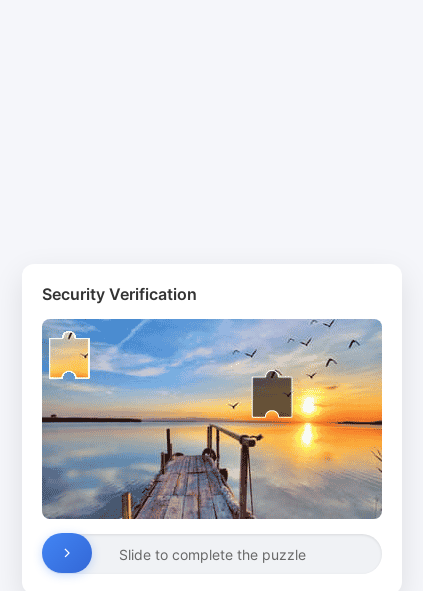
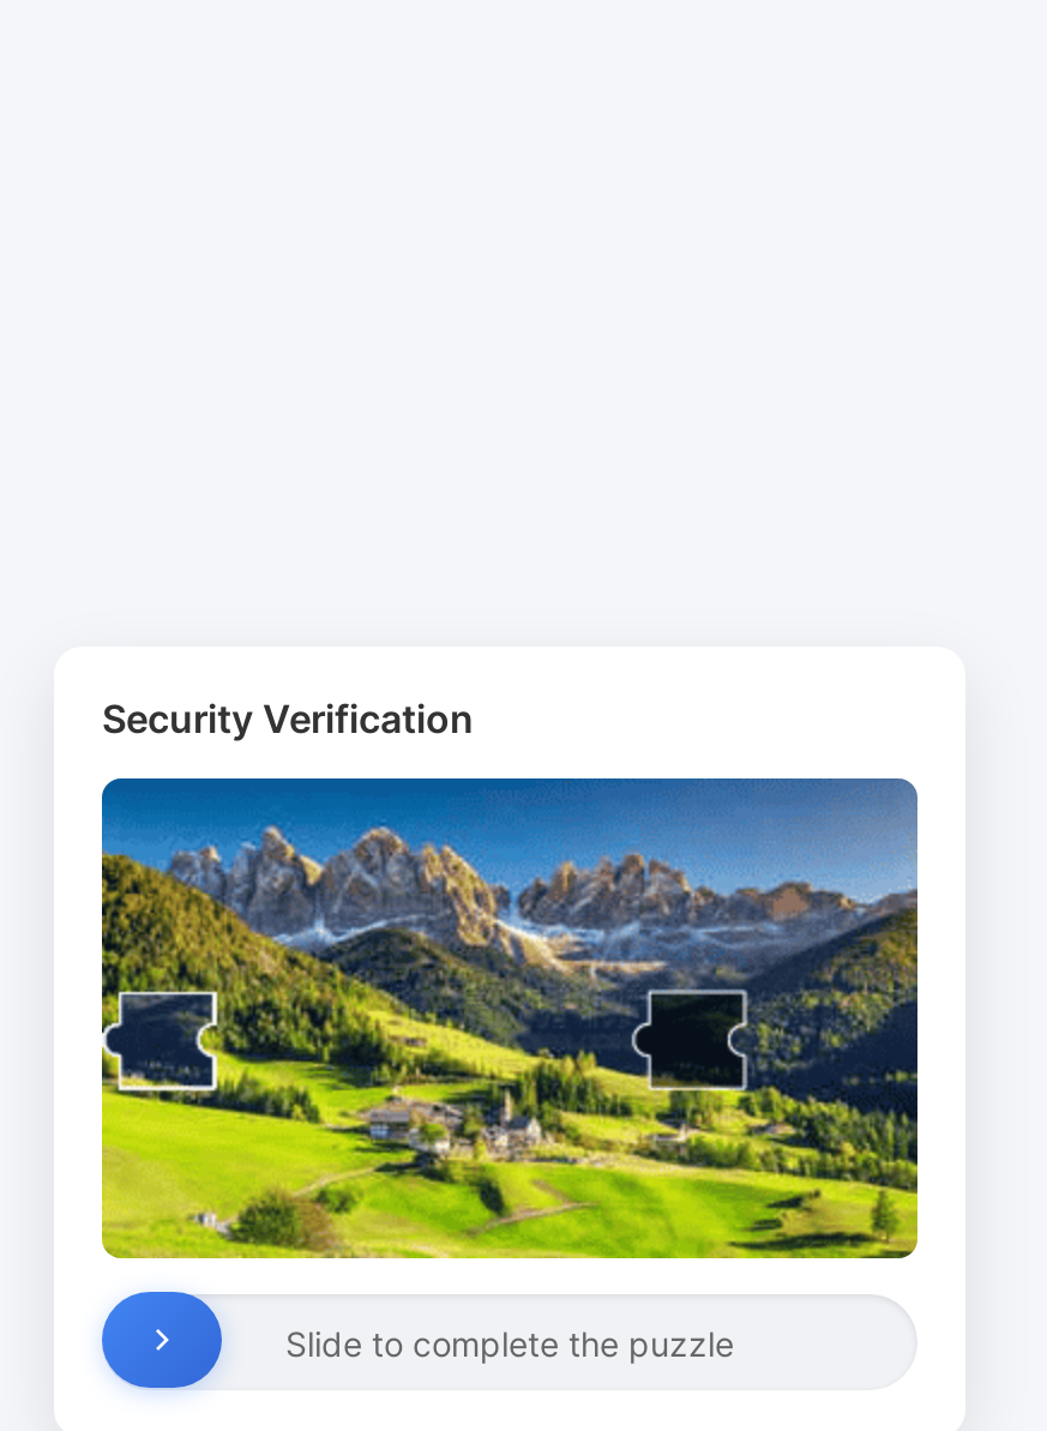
[41,318,383,520] [image] -> [100,776,920,1261] [image]

